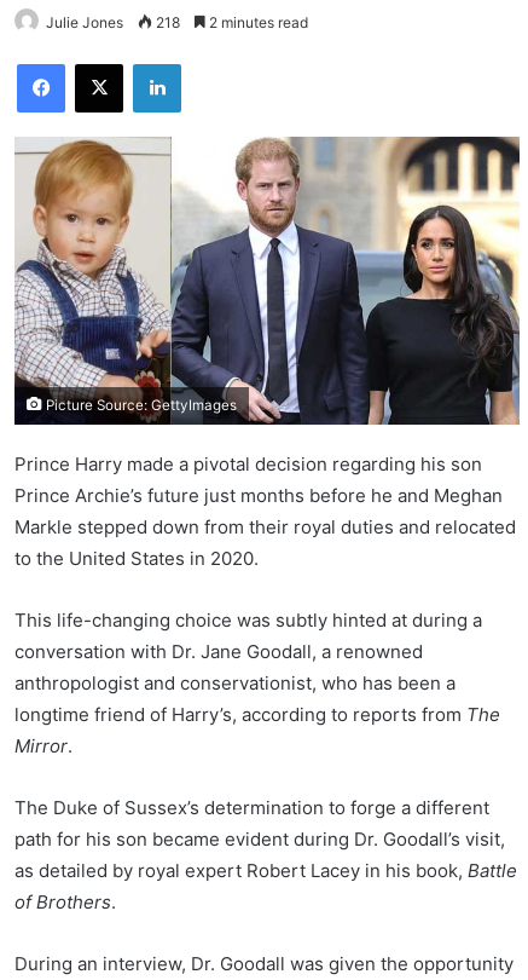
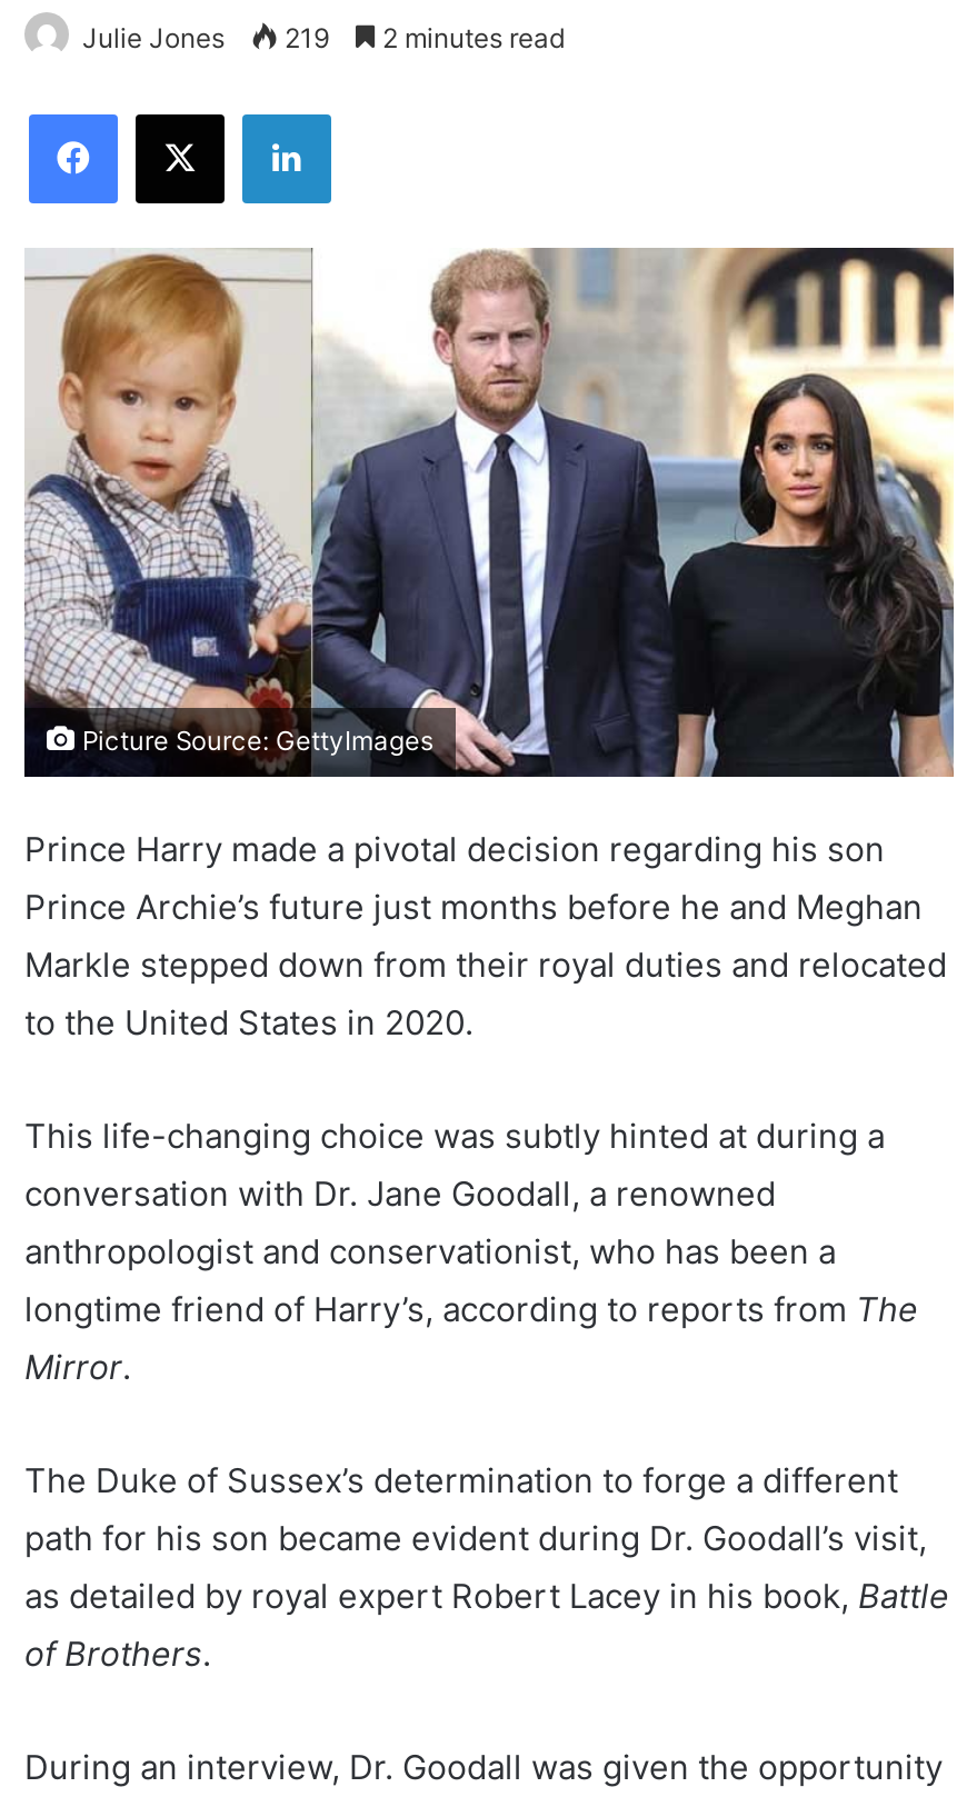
[46,13,308,31] Julie Jones 218 2 minutes read -> [82,21,565,54] Julie Jones 219 2 minutes read

